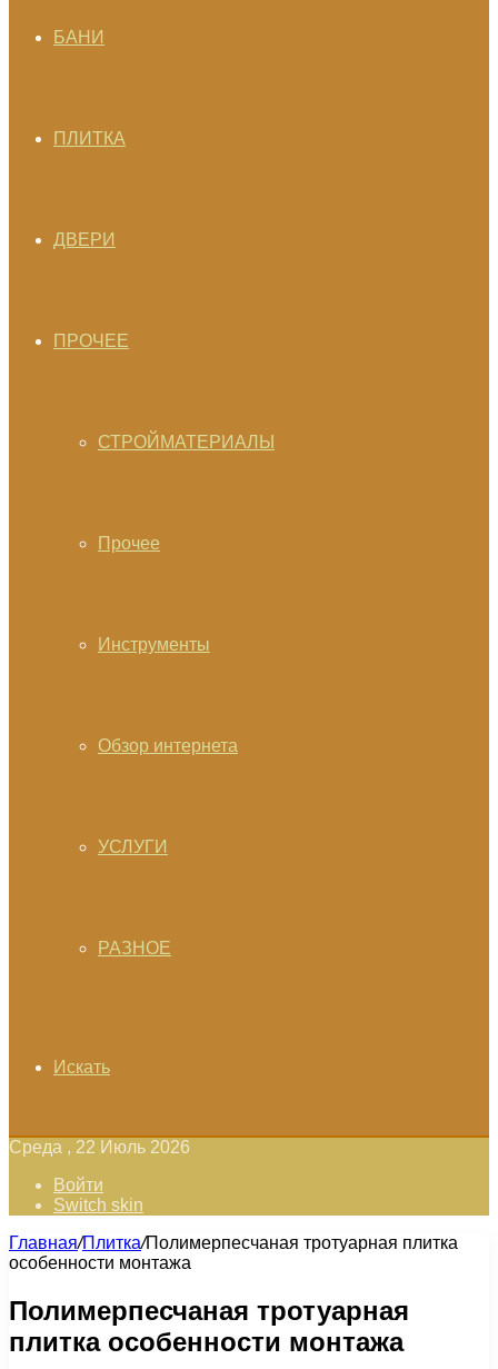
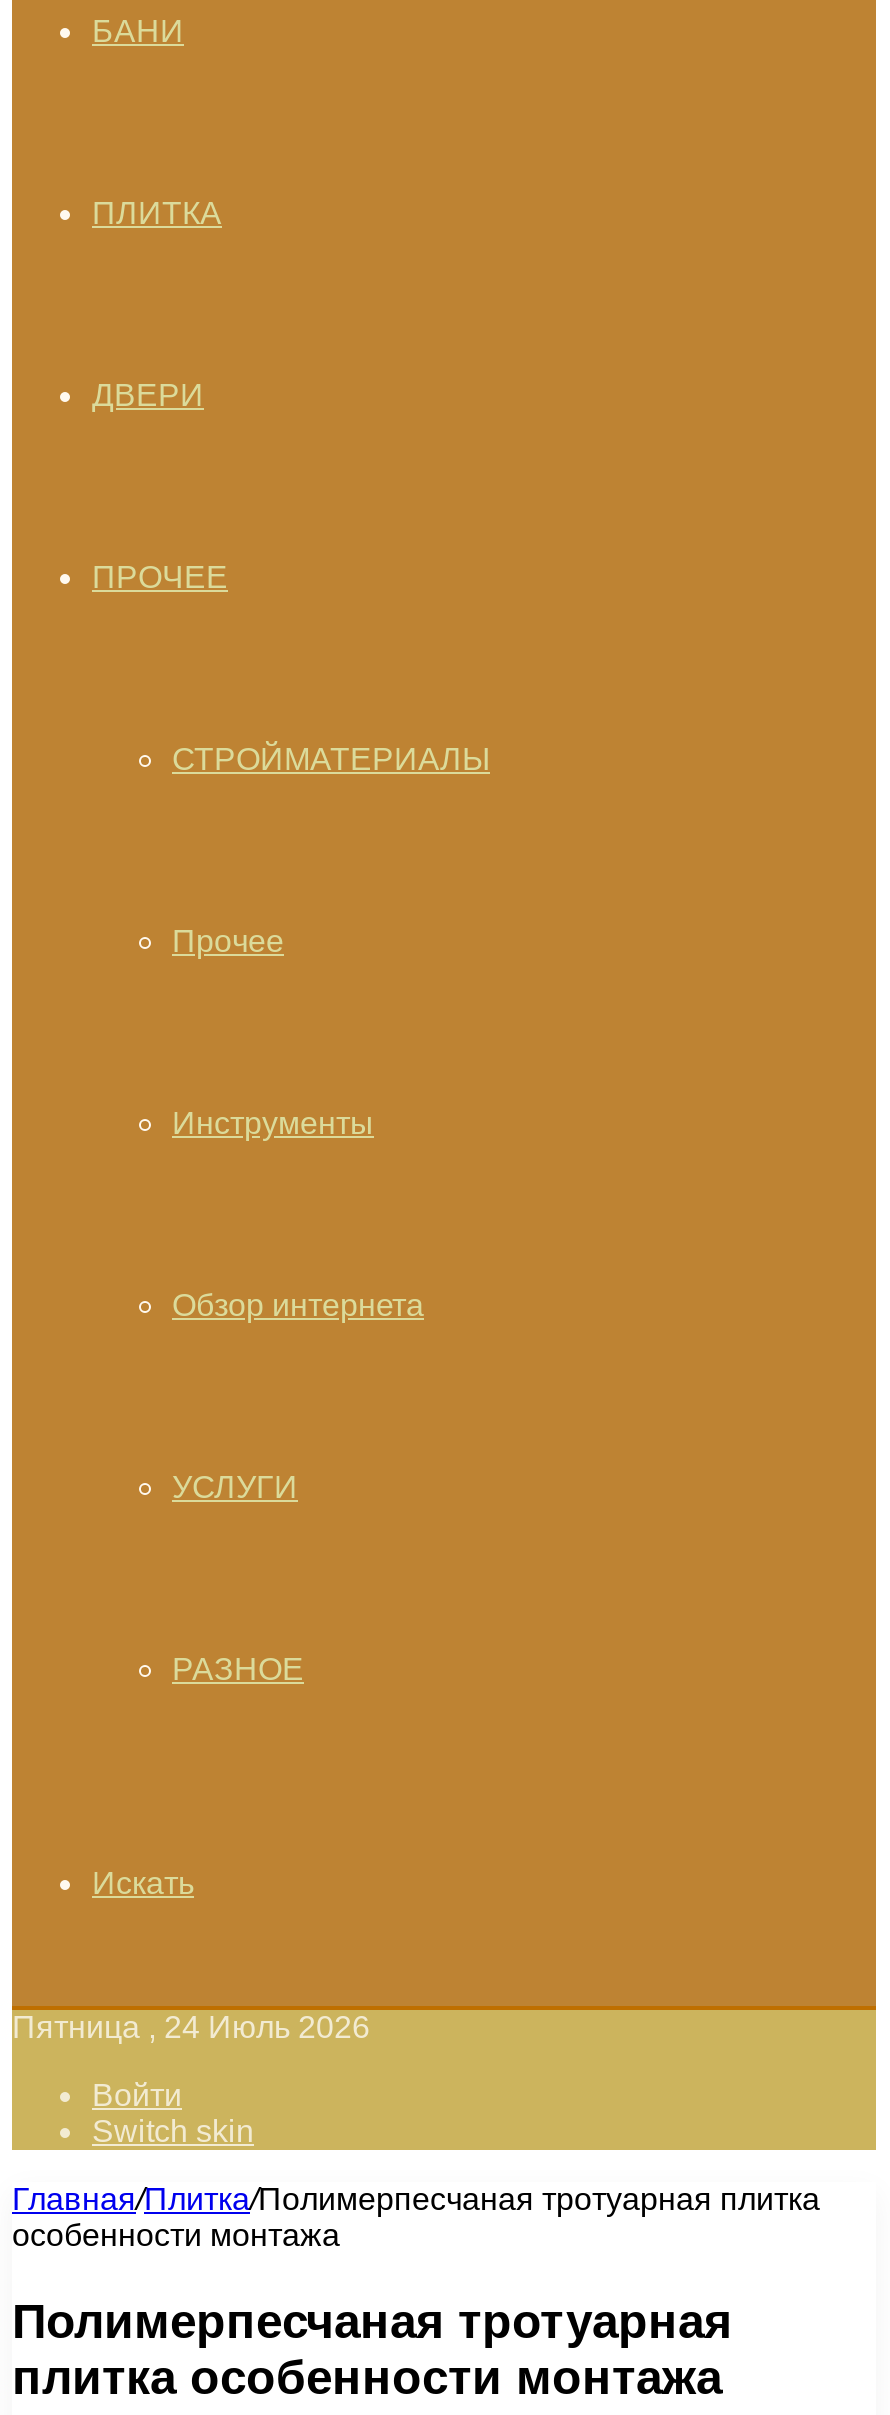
[9,1138,190,1157] Среда , 22 Июль 2026 -> [12,2010,370,2044] Пятница , 24 Июль 2026

